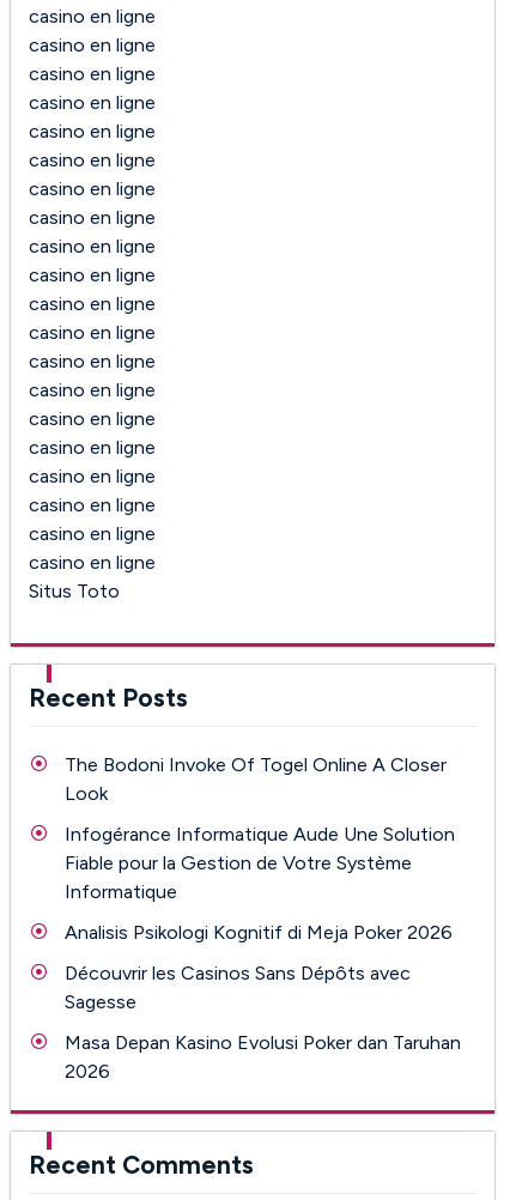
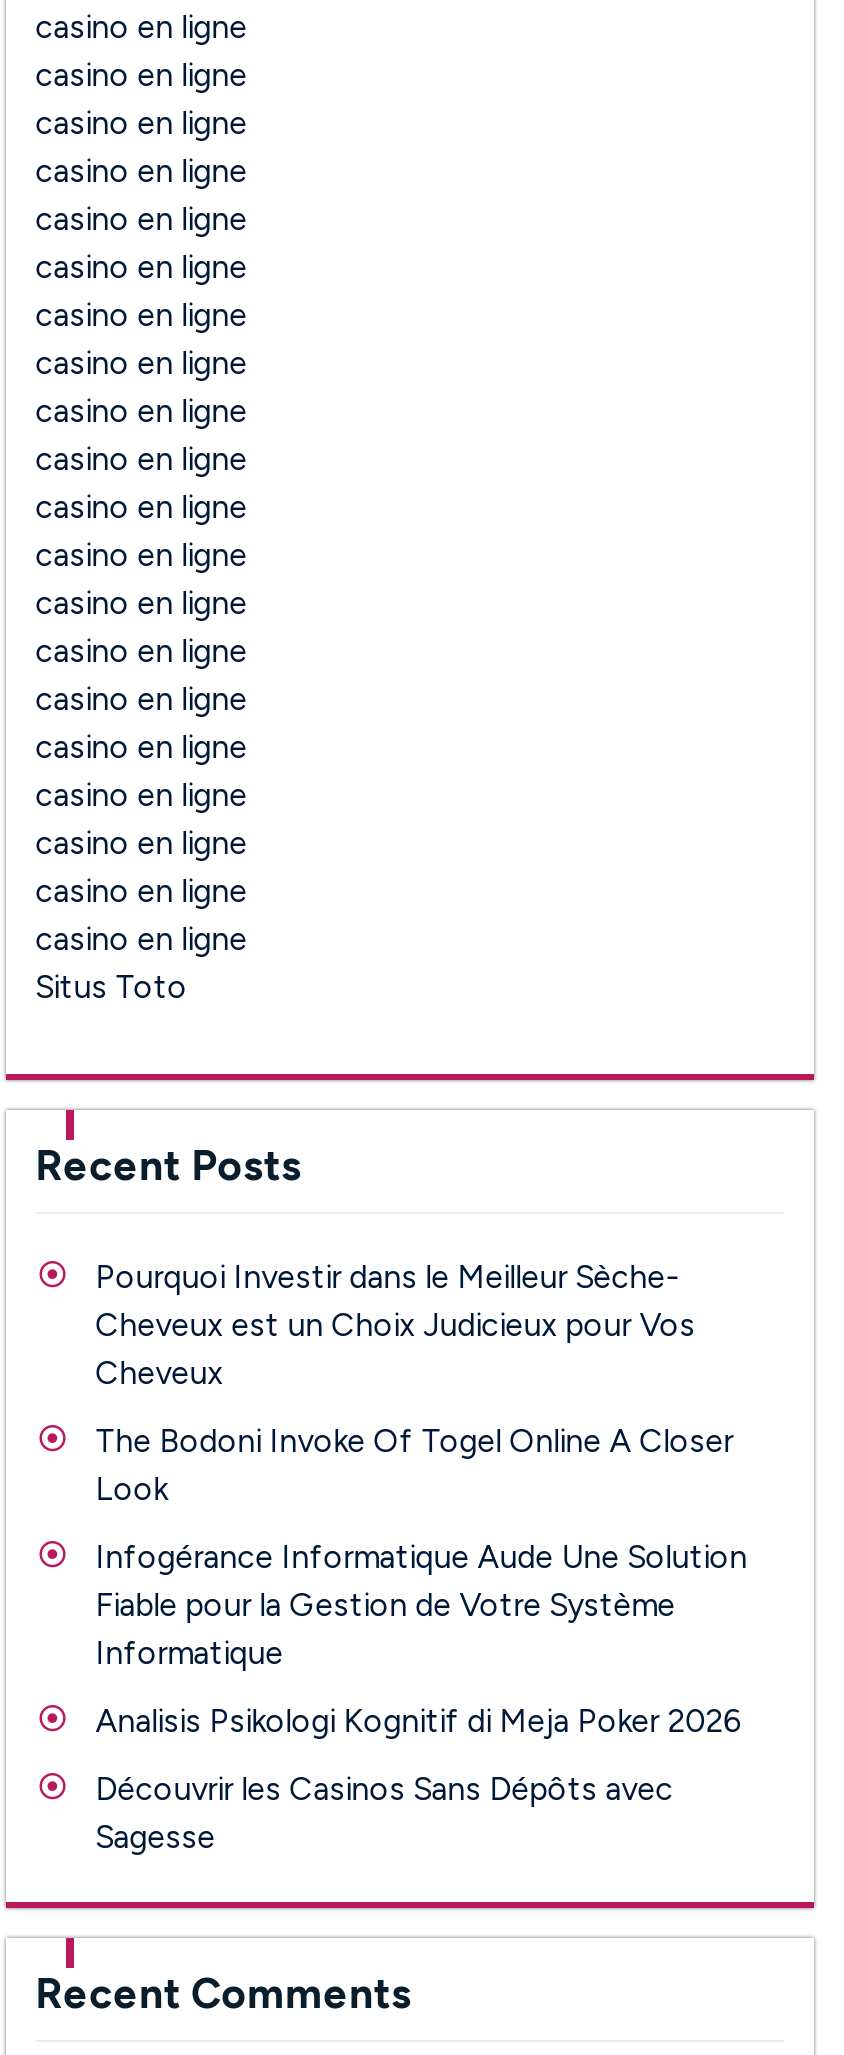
none -> [95,1258,695,1392] Pourquoi Investir dans le Meilleur Sèche- | Cheveux est un Choix Judicieux pour Vos | Cheveux
moved [64,753,455,1013] -> [95,1422,747,1856]: The Bodoni Invoke Of Togel Online A Closer | Look | Infogérance Informatique Aude Une Solution | Fiable pour la Gestion de Votre Système | Informatique | Analisis Psikologi Kognitif di Meja Poker 2026 | Découvrir les Casinos Sans Dépôts avec | Sagesse
[64,1031,461,1083] Masa Depan Kasino Evolusi Poker dan Taruhan | 2026 -> none

